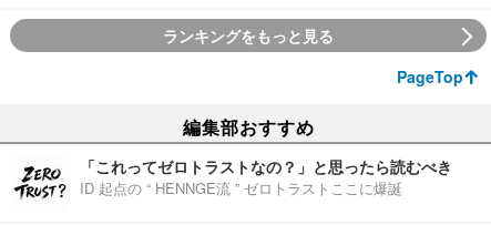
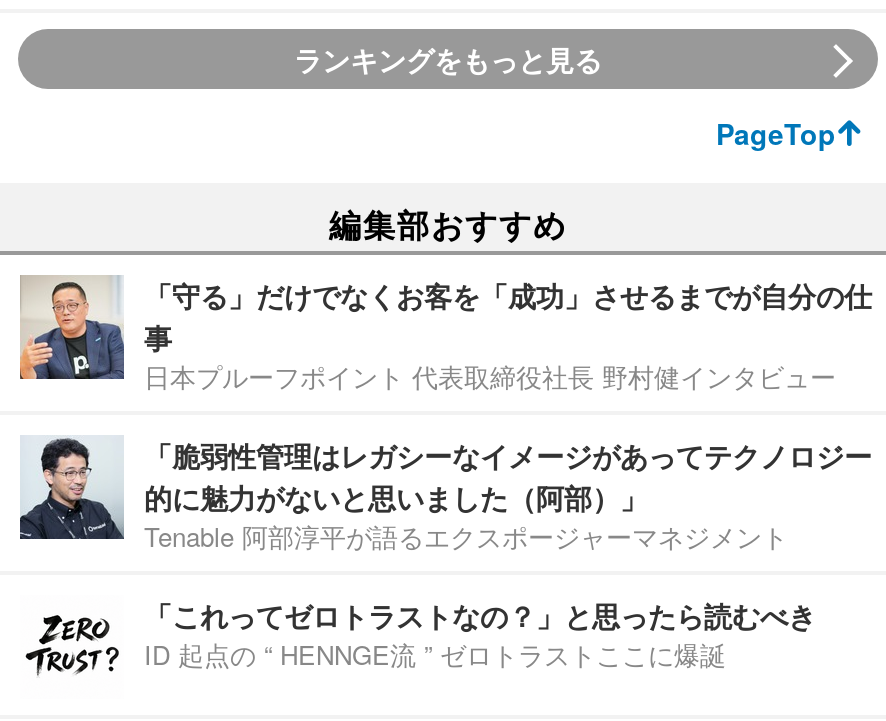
none -> [18,274,872,554] [image] | 「守る」だけでなくお客を「成功」させるまでが自分の仕 | 事 | 日本プルーフポイント 代表取締役社長 野村健インタビュー | 「脆弱性管理はレガシーなイメージがあってテクノロジー | 的に魅力がないと思いました（阿部）」 | Tenable 阿部淳平が語るエクスポージャーマネジメント
none -> [18,435,116,541] [image]

